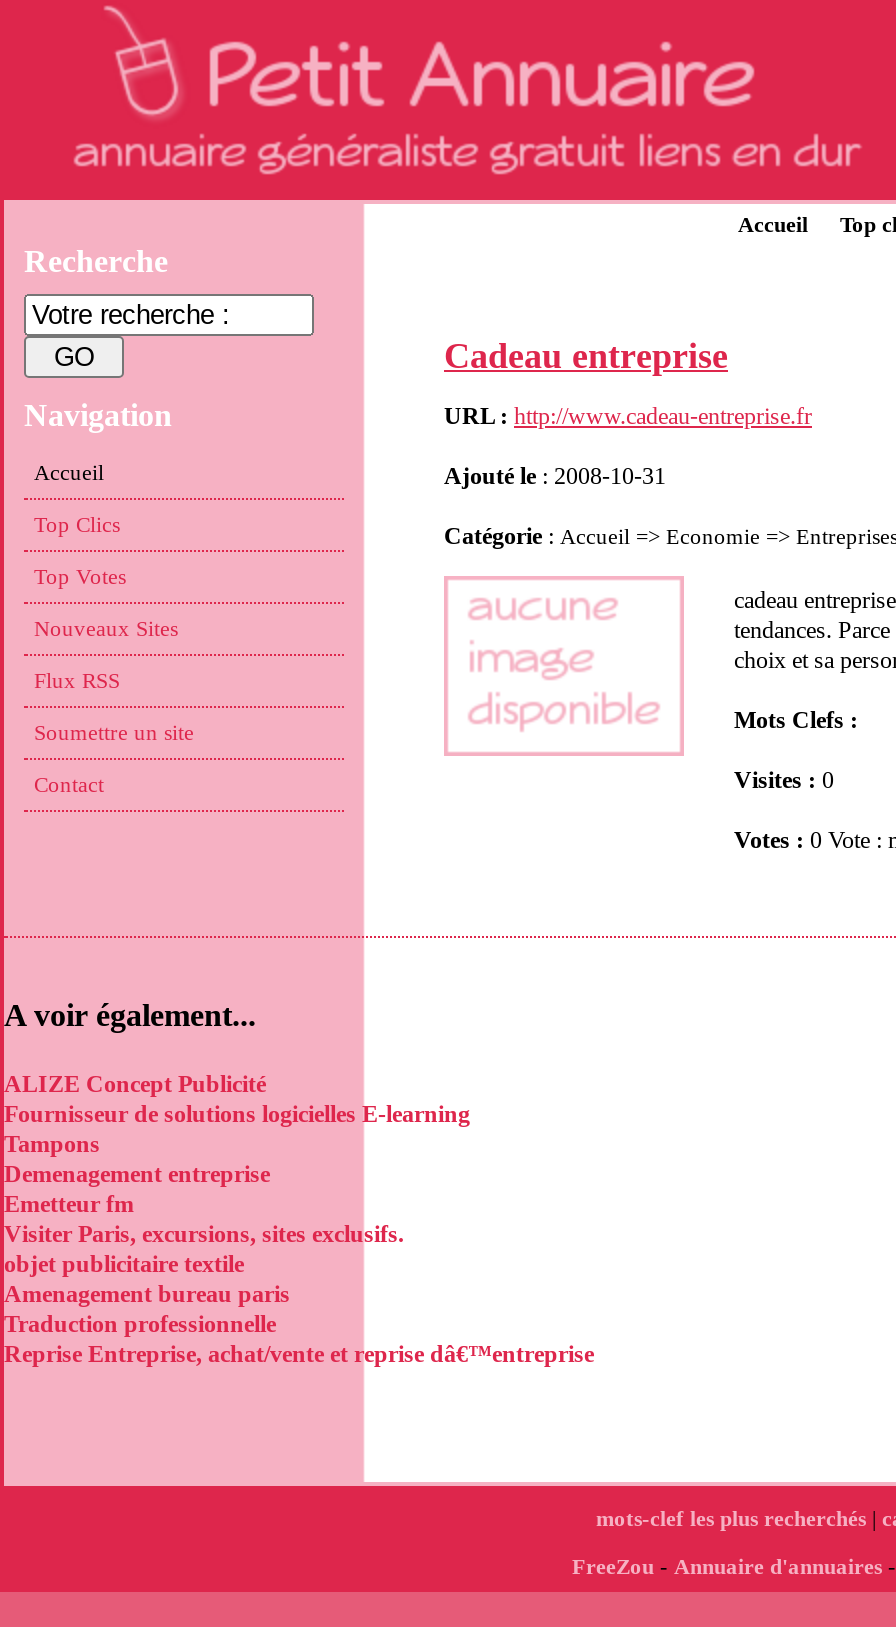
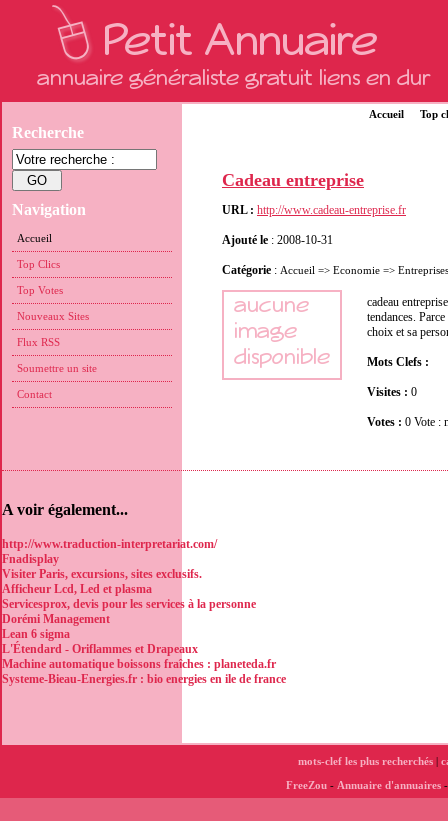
[4,1070,470,1218] ALIZE Concept Publicité | Fournisseur de solutions logicielles E-learning | Tampons | Demenagement entreprise | Emetteur fm -> [2,537,217,566] http://www.traduction-interpretariat.com/ | Fnadisplay
moved [4,1220,404,1248] -> [2,567,202,581]: Visiter Paris, excursions, sites exclusifs.
[4,1250,594,1368] objet publicitaire textile | Amenagement bureau paris | Traduction professionnelle | Reprise Entreprise, achat/vente et reprise dâ€™entreprise -> [2,582,286,686] Afficheur Lcd, Led et plasma | Servicesprox, devis pour les services à la personne | Dorémi Management | Lean 6 sigma | L'Étendard - Oriflammes et Drapeaux | Machine automatique boissons fraîches : planeteda.fr | Systeme-Bieau-Energies.fr : bio energies en ile de france

